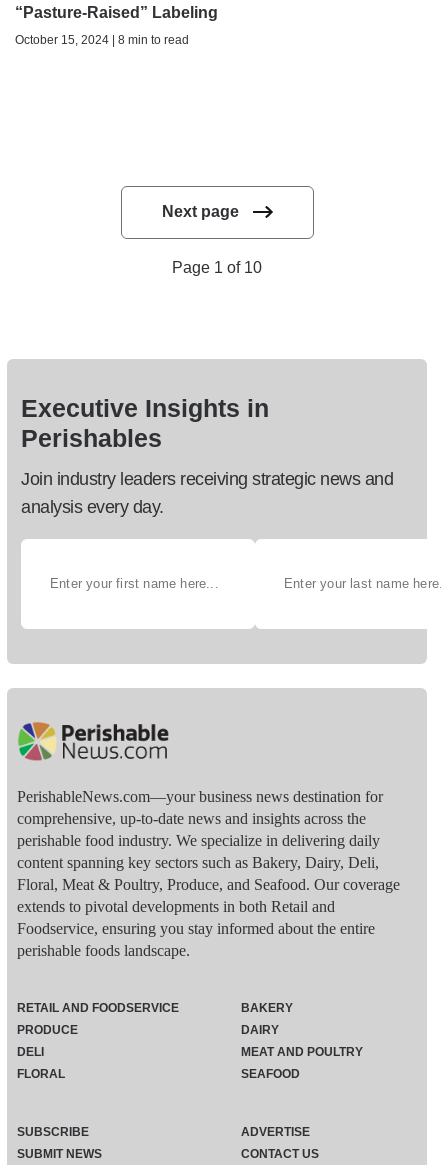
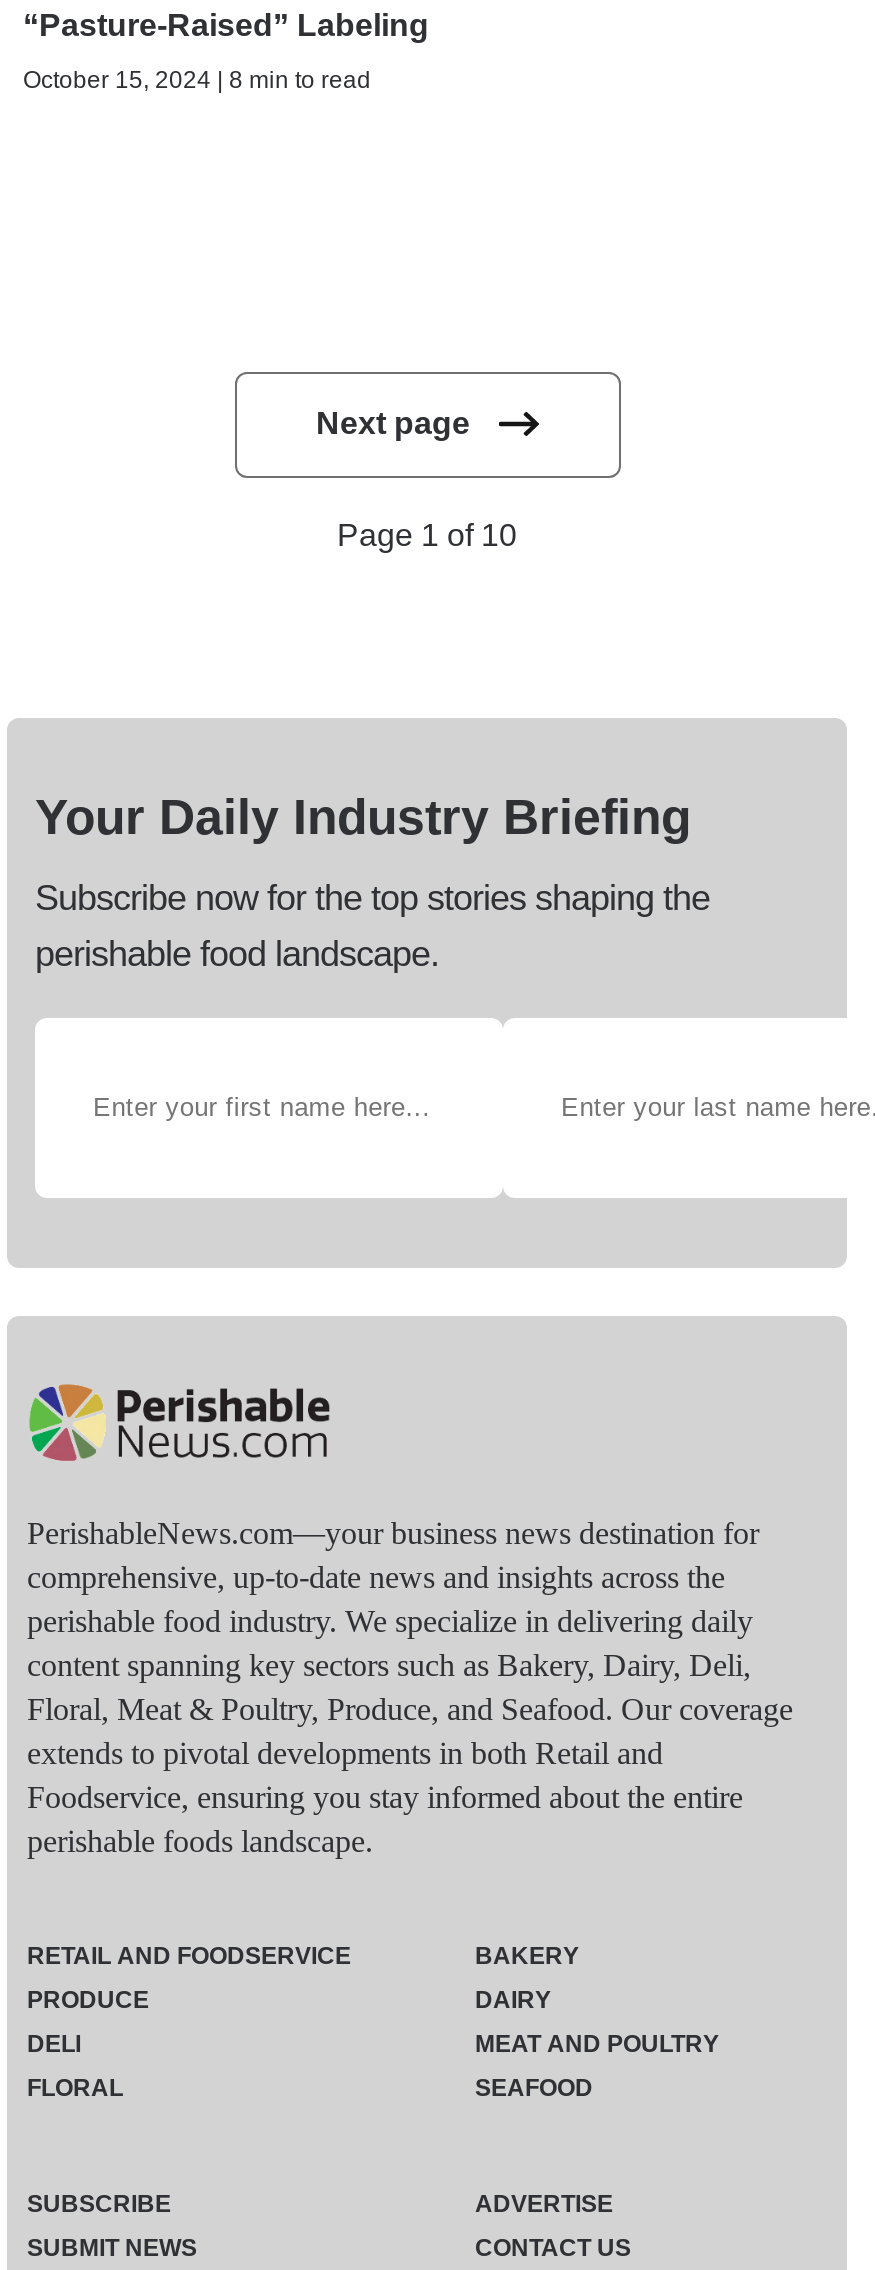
[21,393,269,451] Executive Insights in | Perishables -> [35,787,691,843] Your Daily Industry Briefing
[21,468,393,516] Join industry leaders receiving strategic news and | analysis every day. -> [35,877,710,973] Subscribe now for the top stories shaping the | perishable food landscape.

